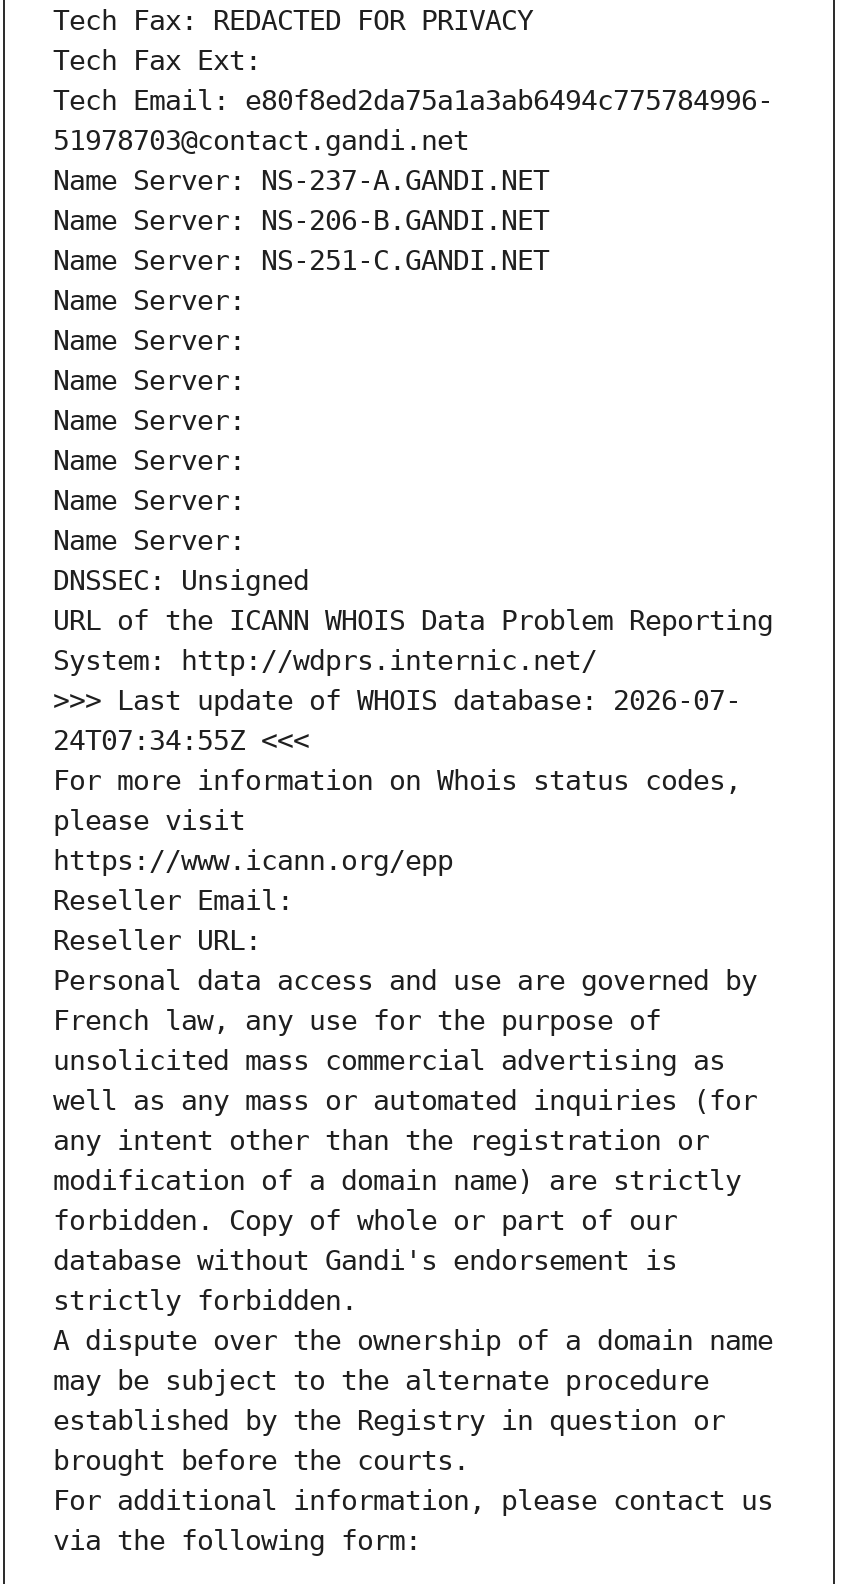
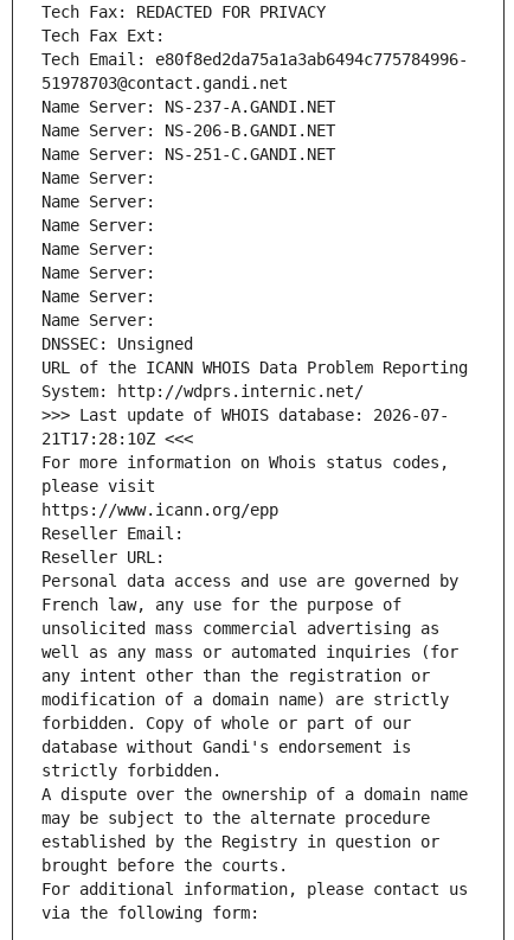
[53,725,309,757] 24T07:34:55Z <<< -> [41,430,193,449] 21T17:28:10Z <<<

